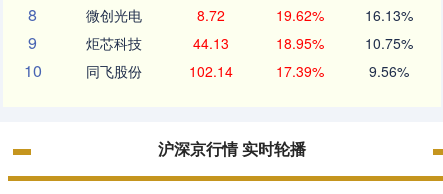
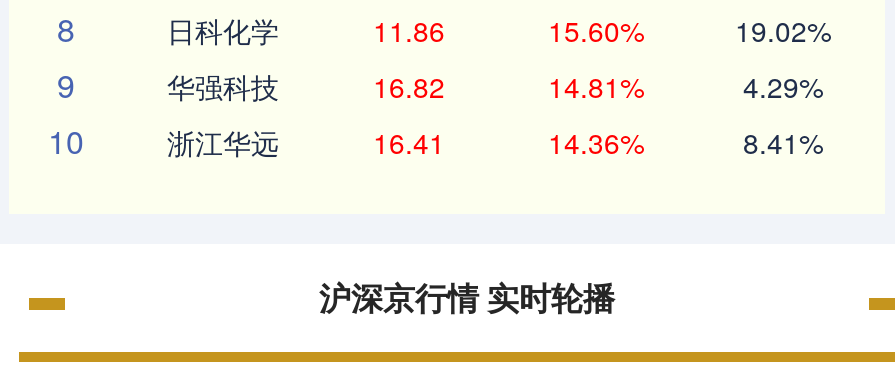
[86,5,412,25] 微创光电 | 8.72 | 19.62% | 16.13% -> [167,10,831,50] 日科化学 | 11.86 | 15.60% | 19.02%
[86,33,142,53] 炬芯科技 -> [167,66,279,106] 华强科技
[192,33,228,53] 44.13 -> [373,66,445,106] 16.82
[275,33,323,53] 18.95% -> [548,66,644,106] 14.81%
[364,33,412,53] 10.75% -> [743,66,823,106] 4.29%
[86,61,408,81] 同飞股份 | 102.14 | 17.39% | 9.56% -> [167,122,823,162] 浙江华远 | 16.41 | 14.36% | 8.41%

